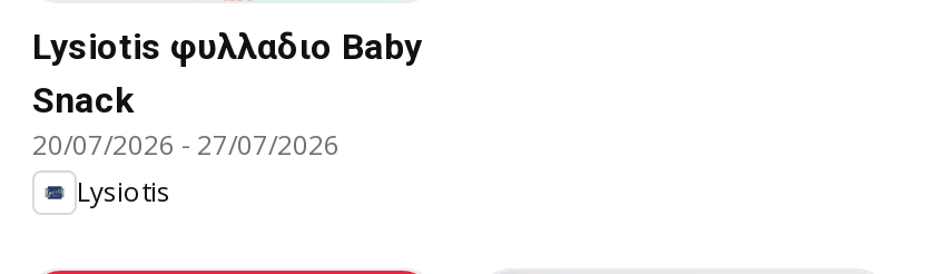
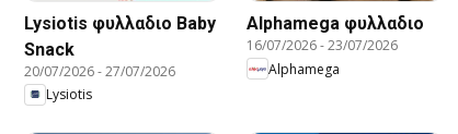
none -> [247,14,424,78] Alphamega φυλλαδιο | 16/07/2026 - 23/07/2026 | Alphamega

